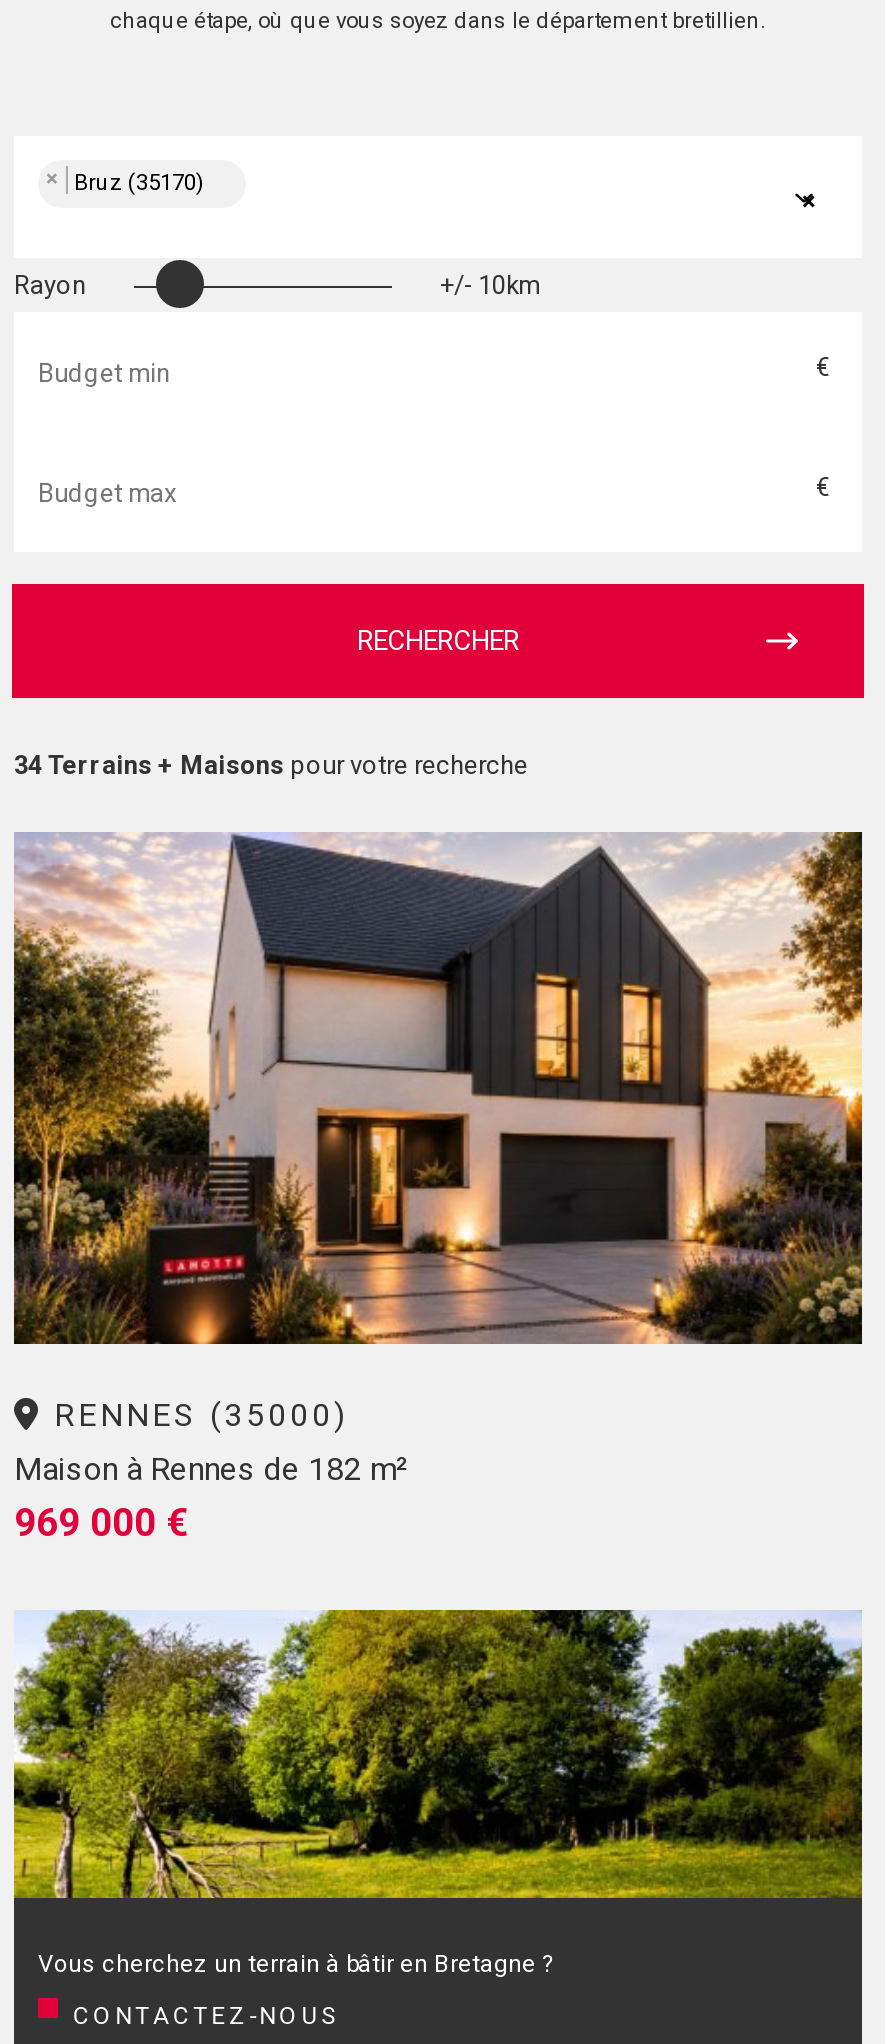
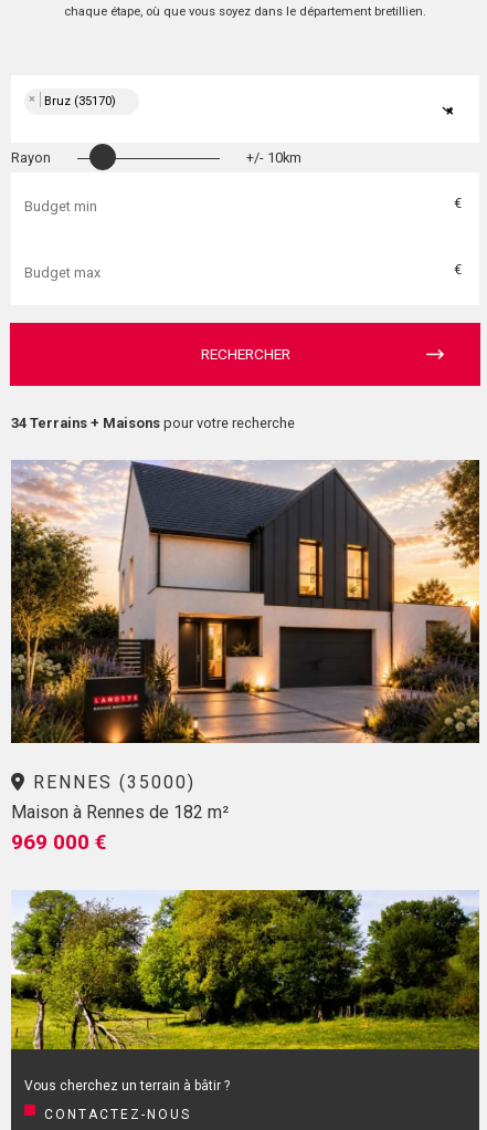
[38,1951,552,1979] Vous cherchez un terrain à bâtir en Bretagne ? -> [24,1078,230,1094] Vous cherchez un terrain à bâtir ?

